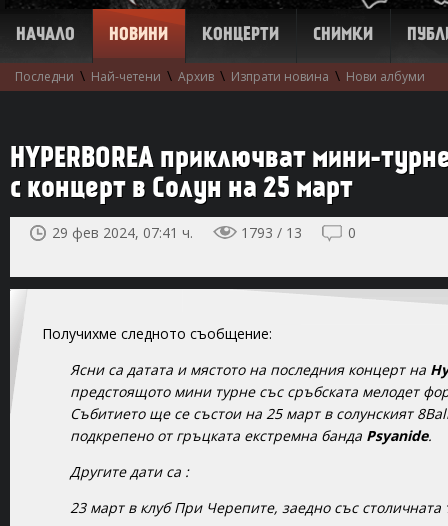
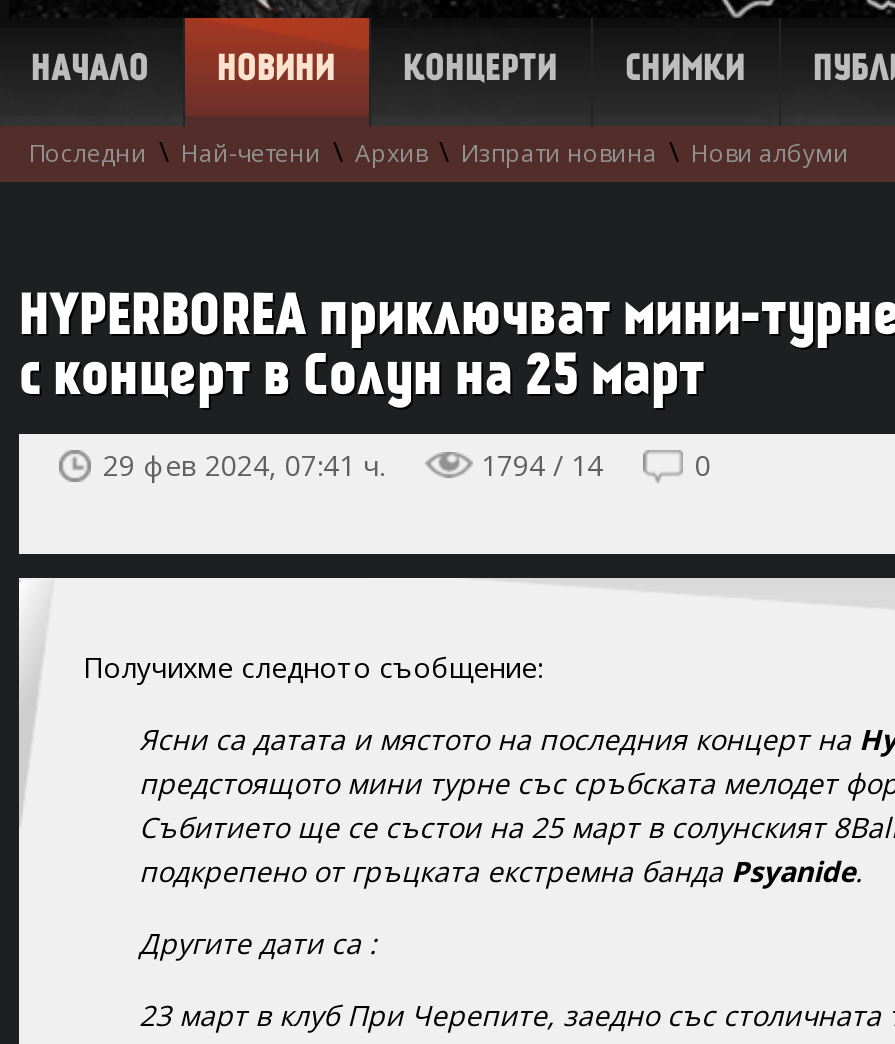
[241,223,302,242] 1793 / 13 -> [481,446,603,484] 1794 / 14

